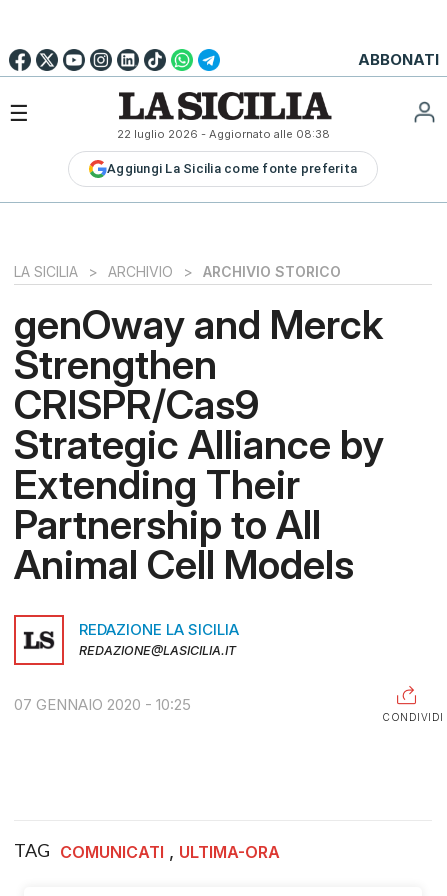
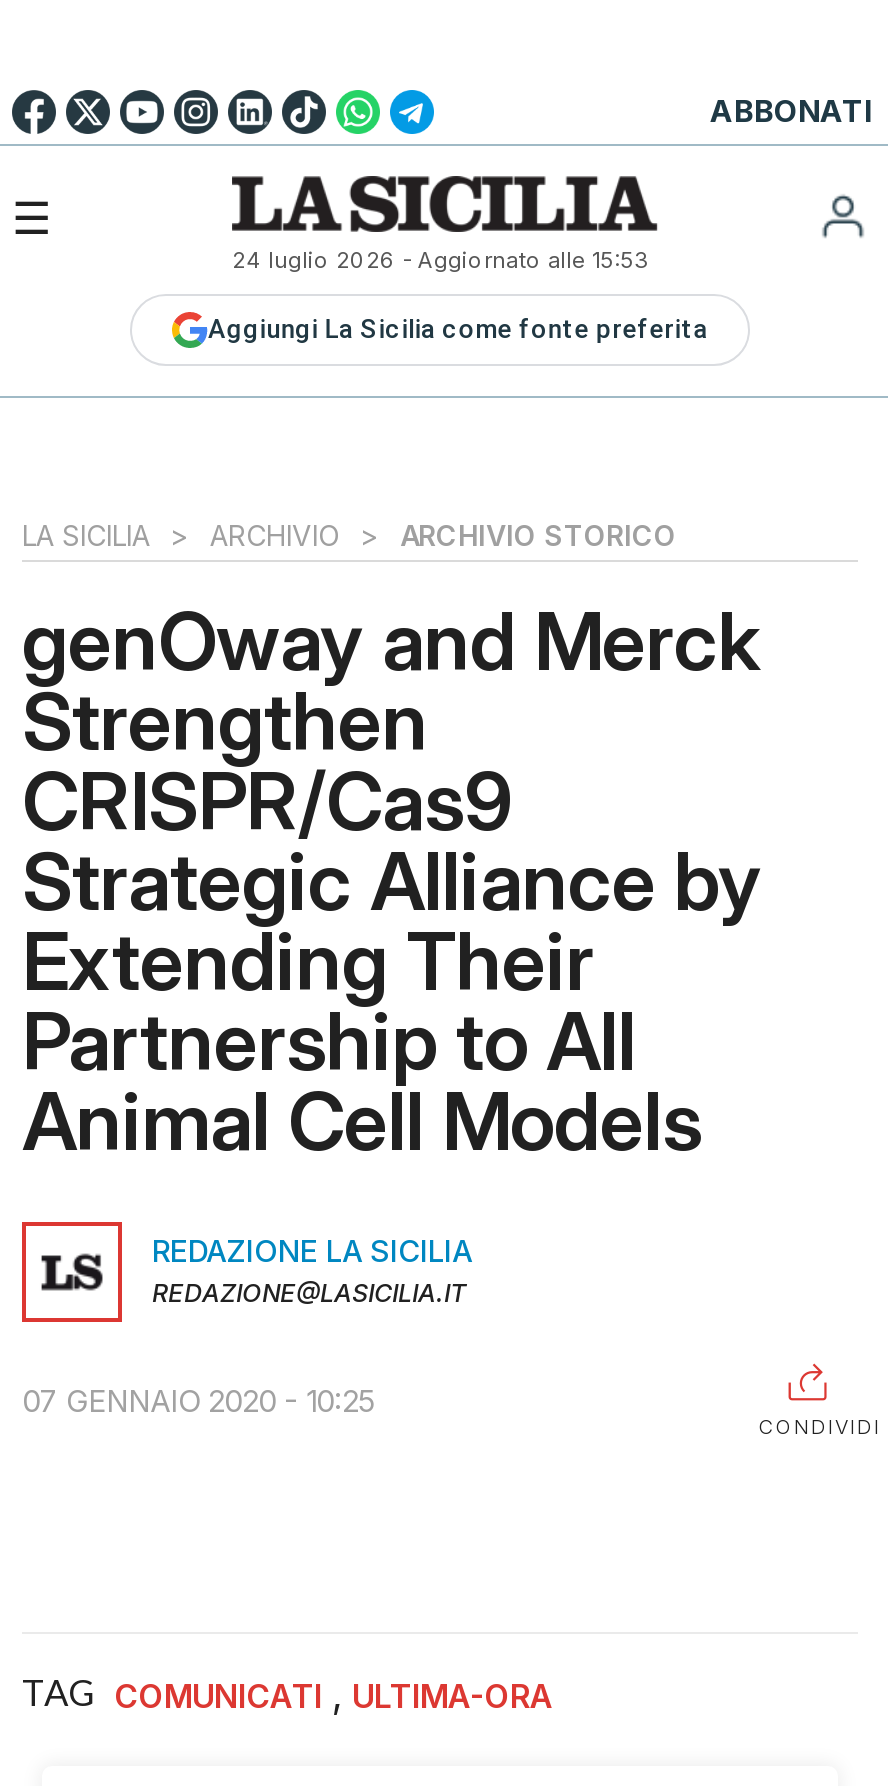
[116,126,329,140] 22 luglio 2026 - Aggiornato alle 08:38 -> [232,245,648,273] 24 luglio 2026 - Aggiornato alle 15:53

